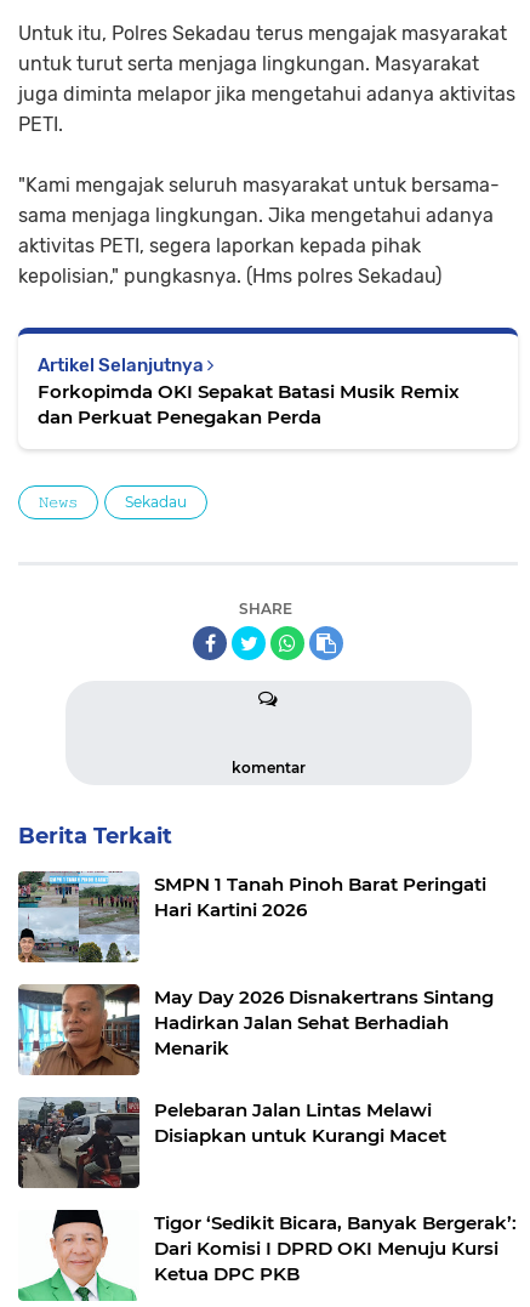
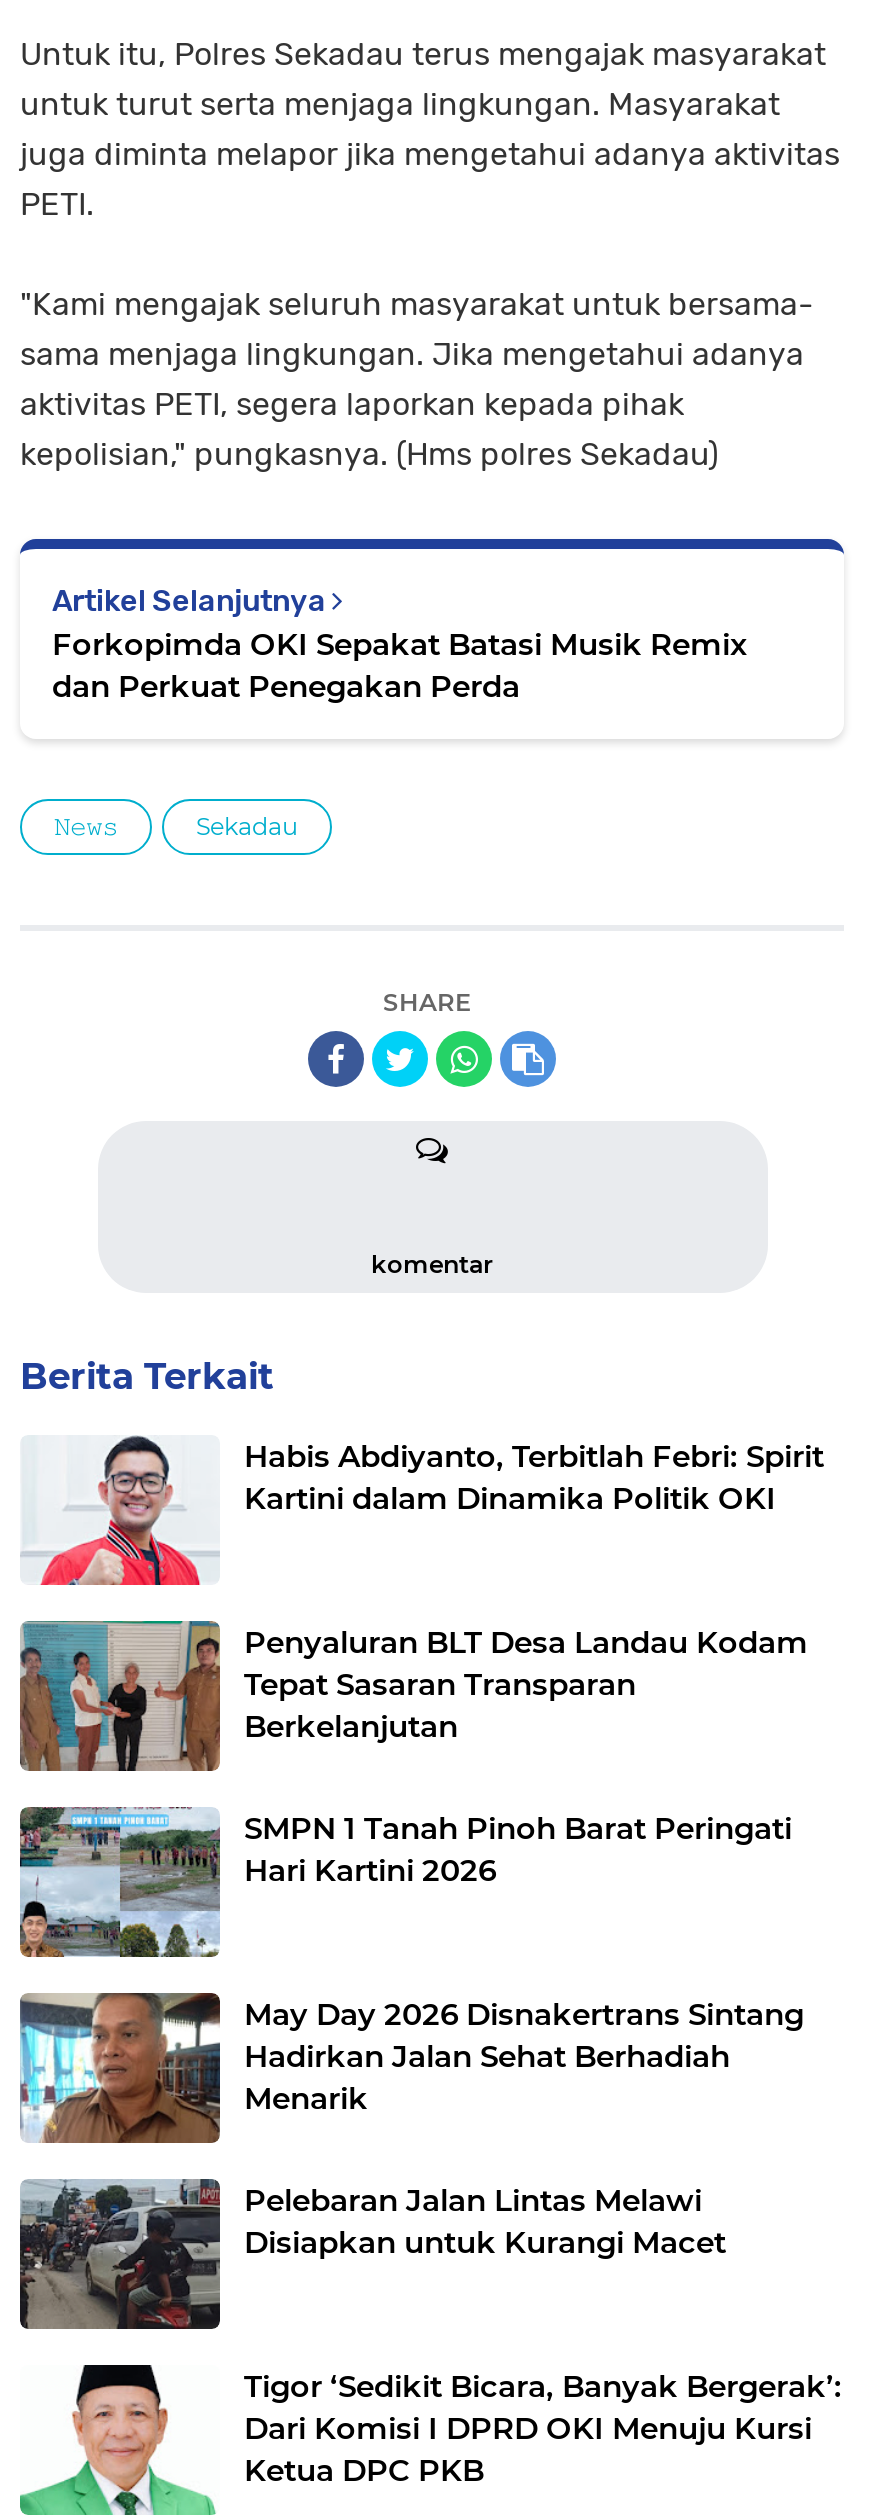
none -> [18,1619,808,1773] [image] | Penyaluran BLT Desa Landau Kodam | Tepat Sasaran Transparan | Berkelanjutan
none -> [20,1435,824,1587] [image] | Habis Abdiyanto, Terbitlah Febri: Spirit | Kartini dalam Dinamika Politik OKI

